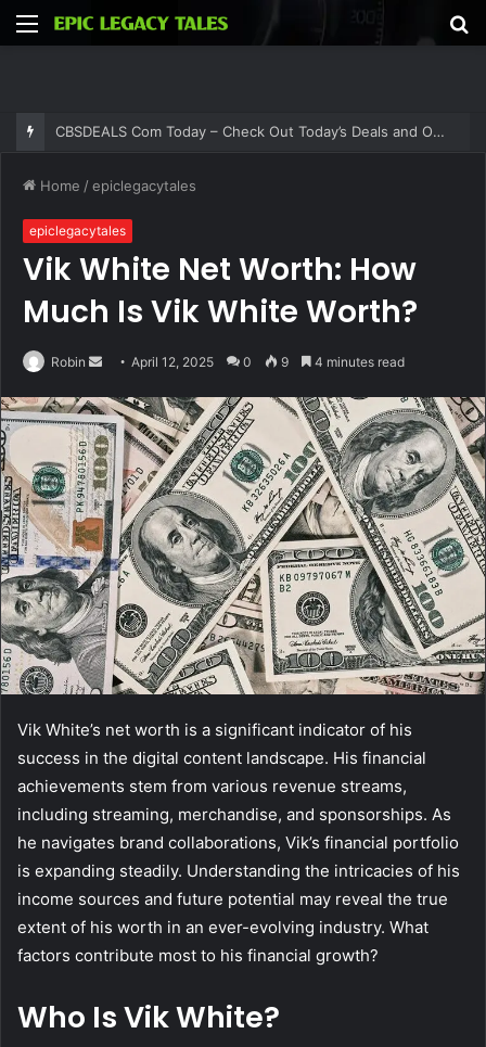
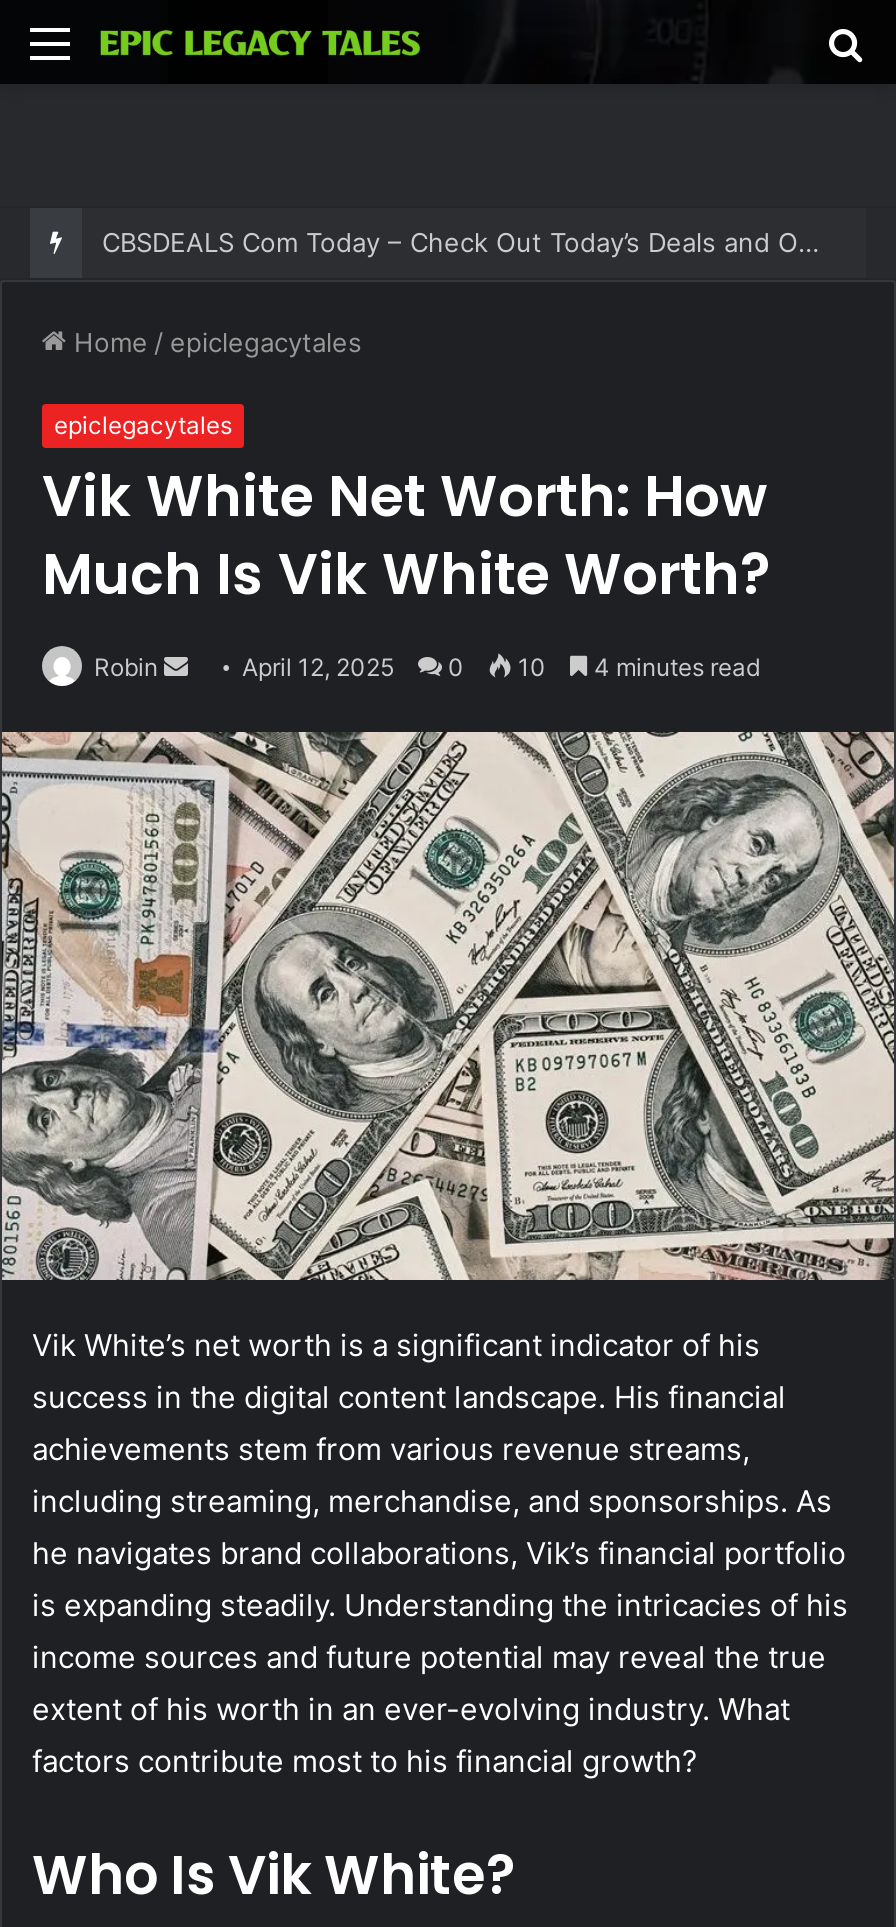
[278,354,289,370] 9 -> [512,653,546,683] 10

